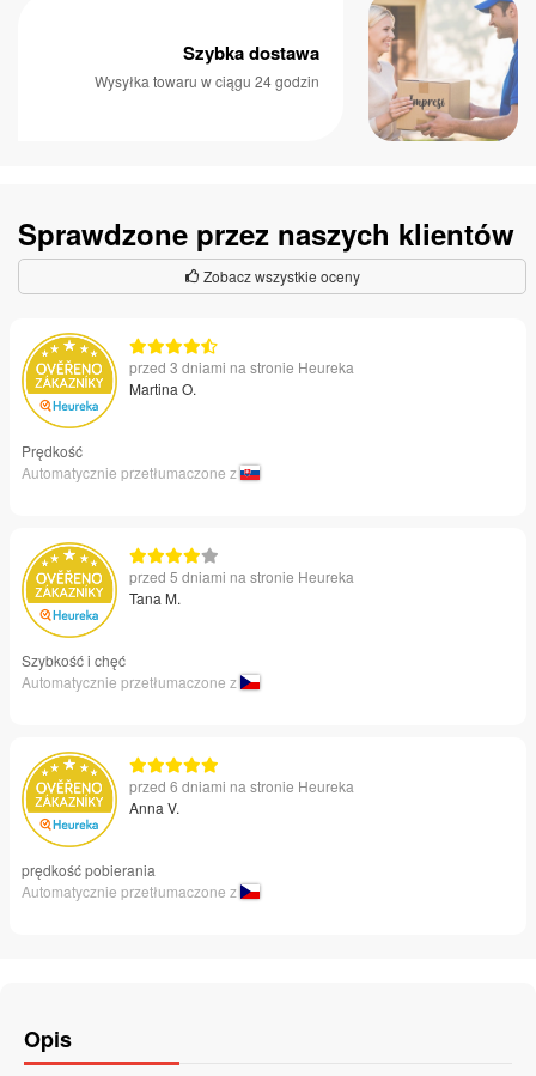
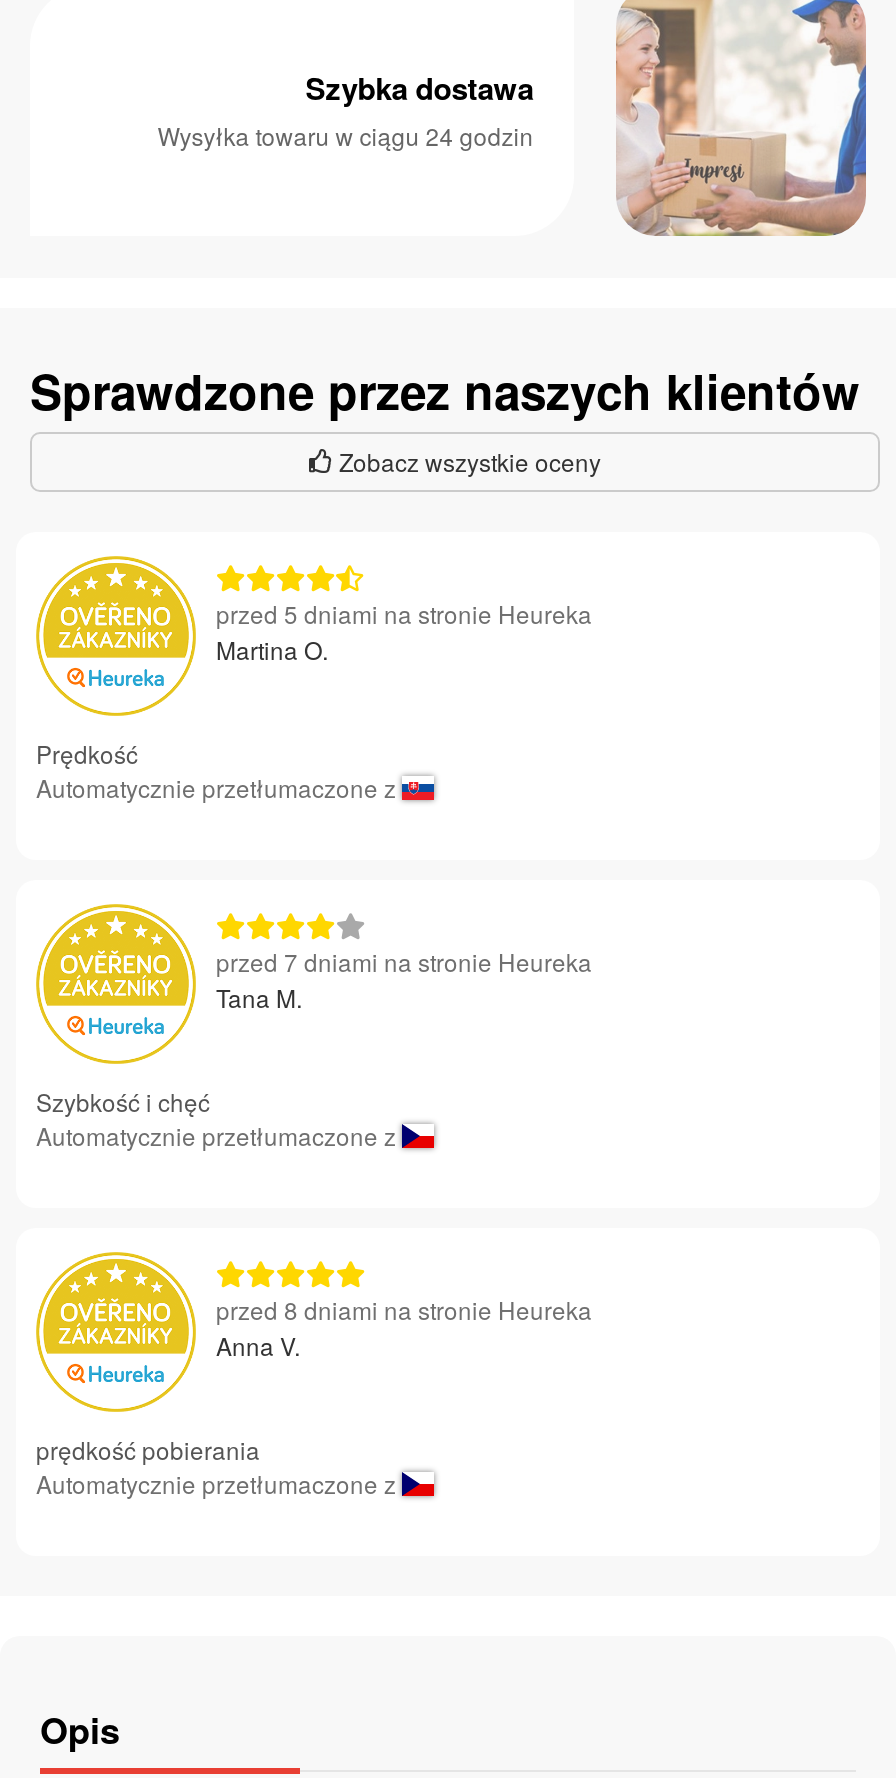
[129,357,354,377] przed 3 dniami na stronie Heureka -> none
none -> [216,944,592,978] przed 7 dniami na stronie Heureka
moved [129,566,354,586] -> [216,596,592,630]: przed 5 dniami na stronie Heureka
[129,776,354,796] przed 6 dniami na stronie Heureka -> [216,1292,592,1326] przed 8 dniami na stronie Heureka

